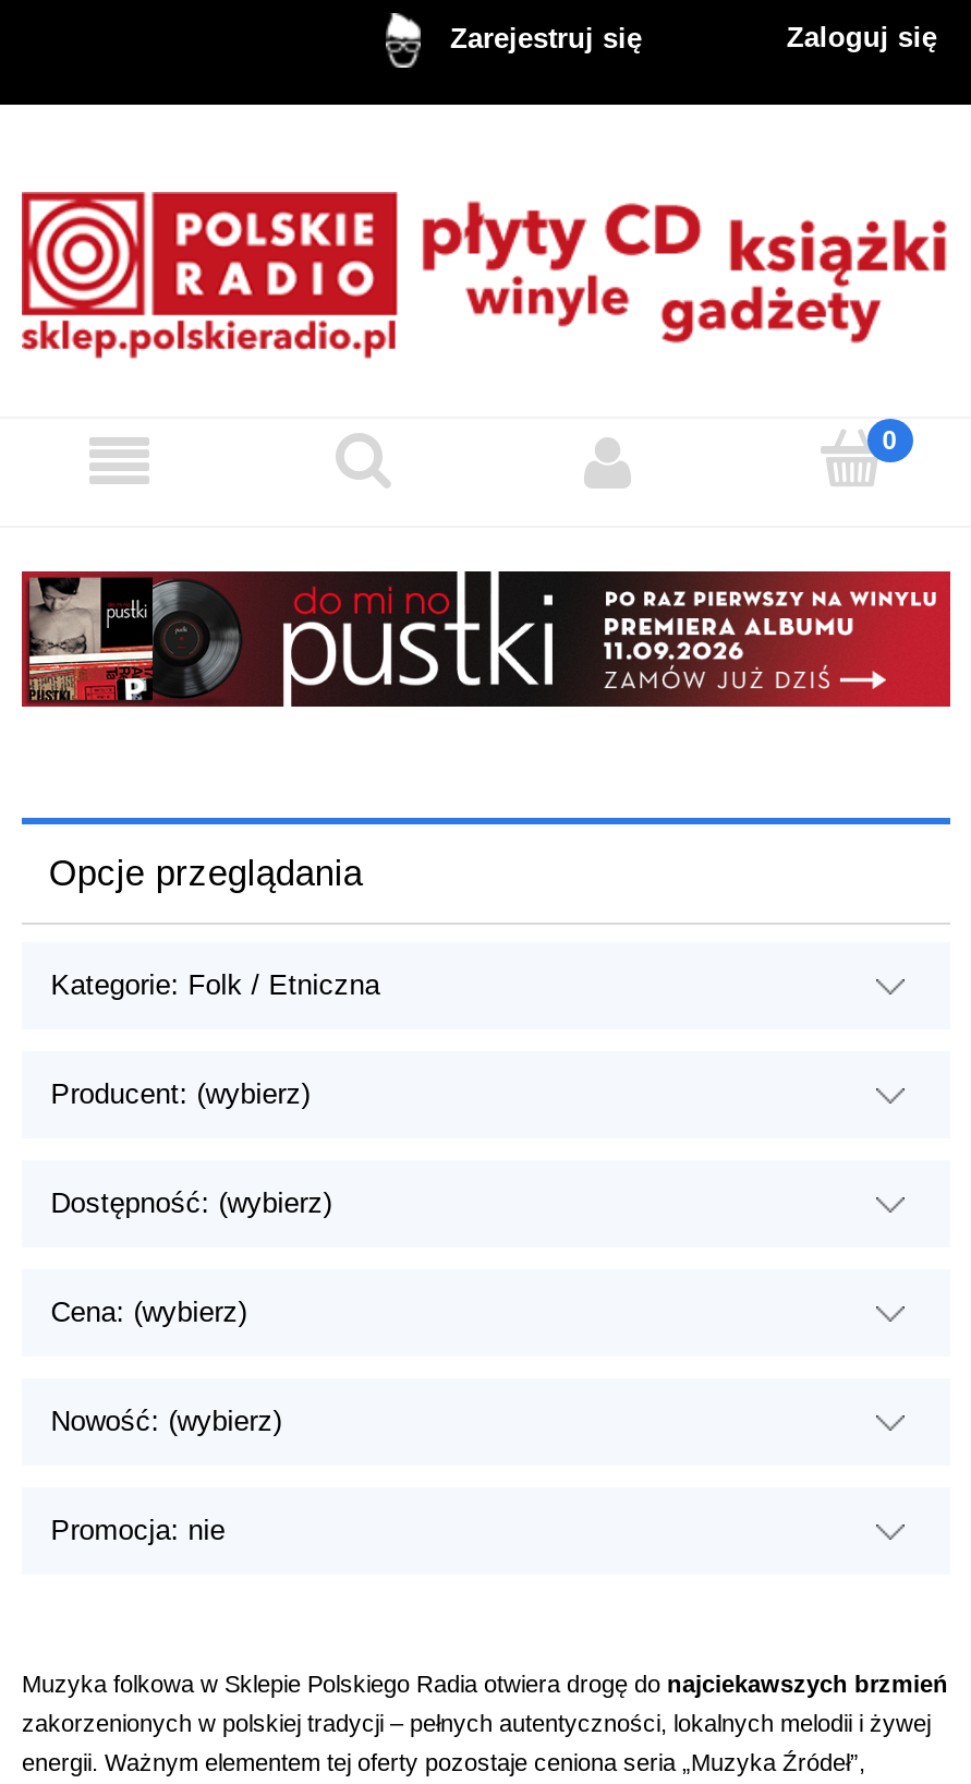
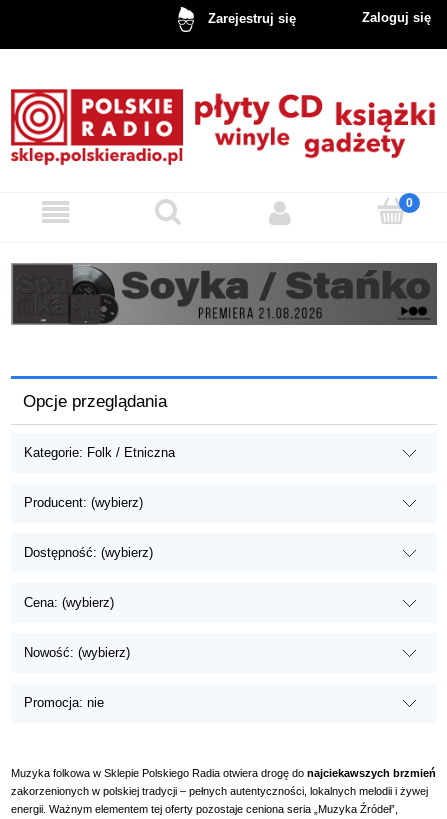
[20,569,952,709] [image] -> [11,262,438,326] [image]

